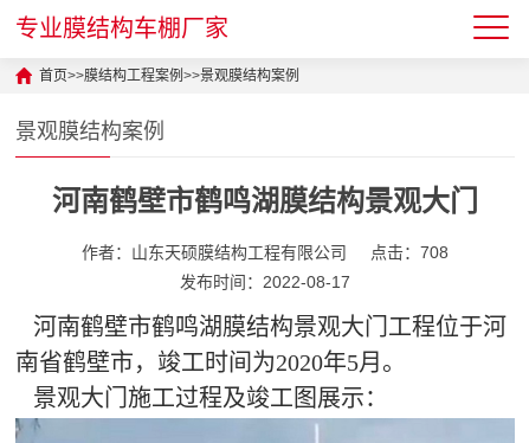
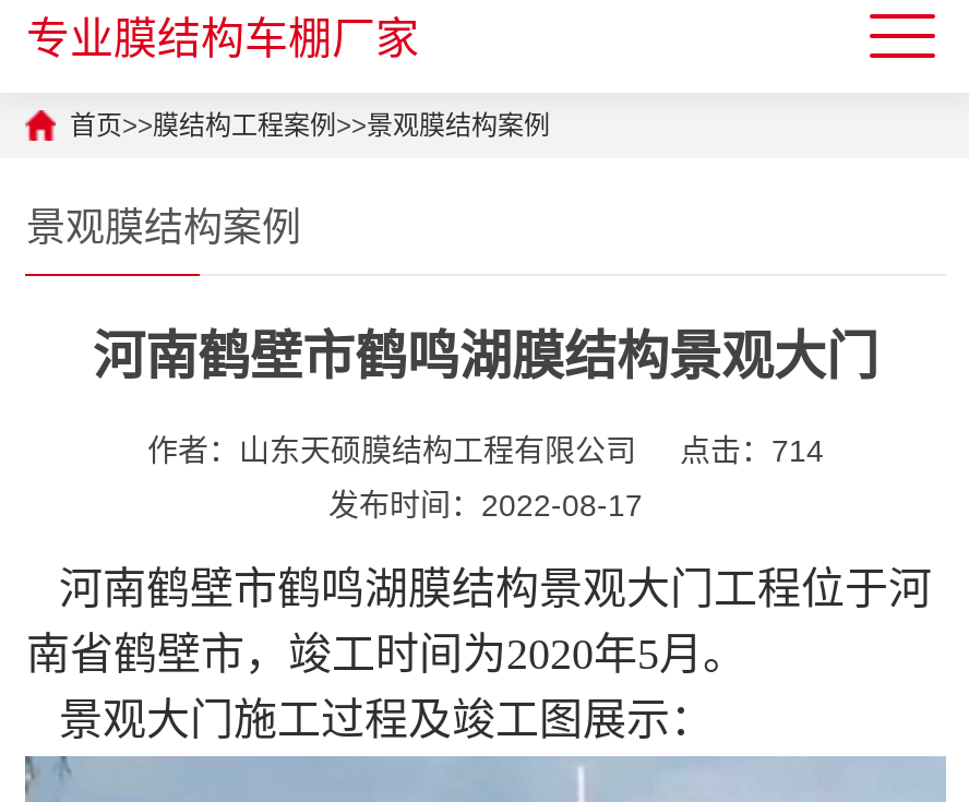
[82,243,449,262] 作者：山东天硕膜结构工程有限公司 点击：708 -> [147,433,824,468] 作者：山东天硕膜结构工程有限公司 点击：714

